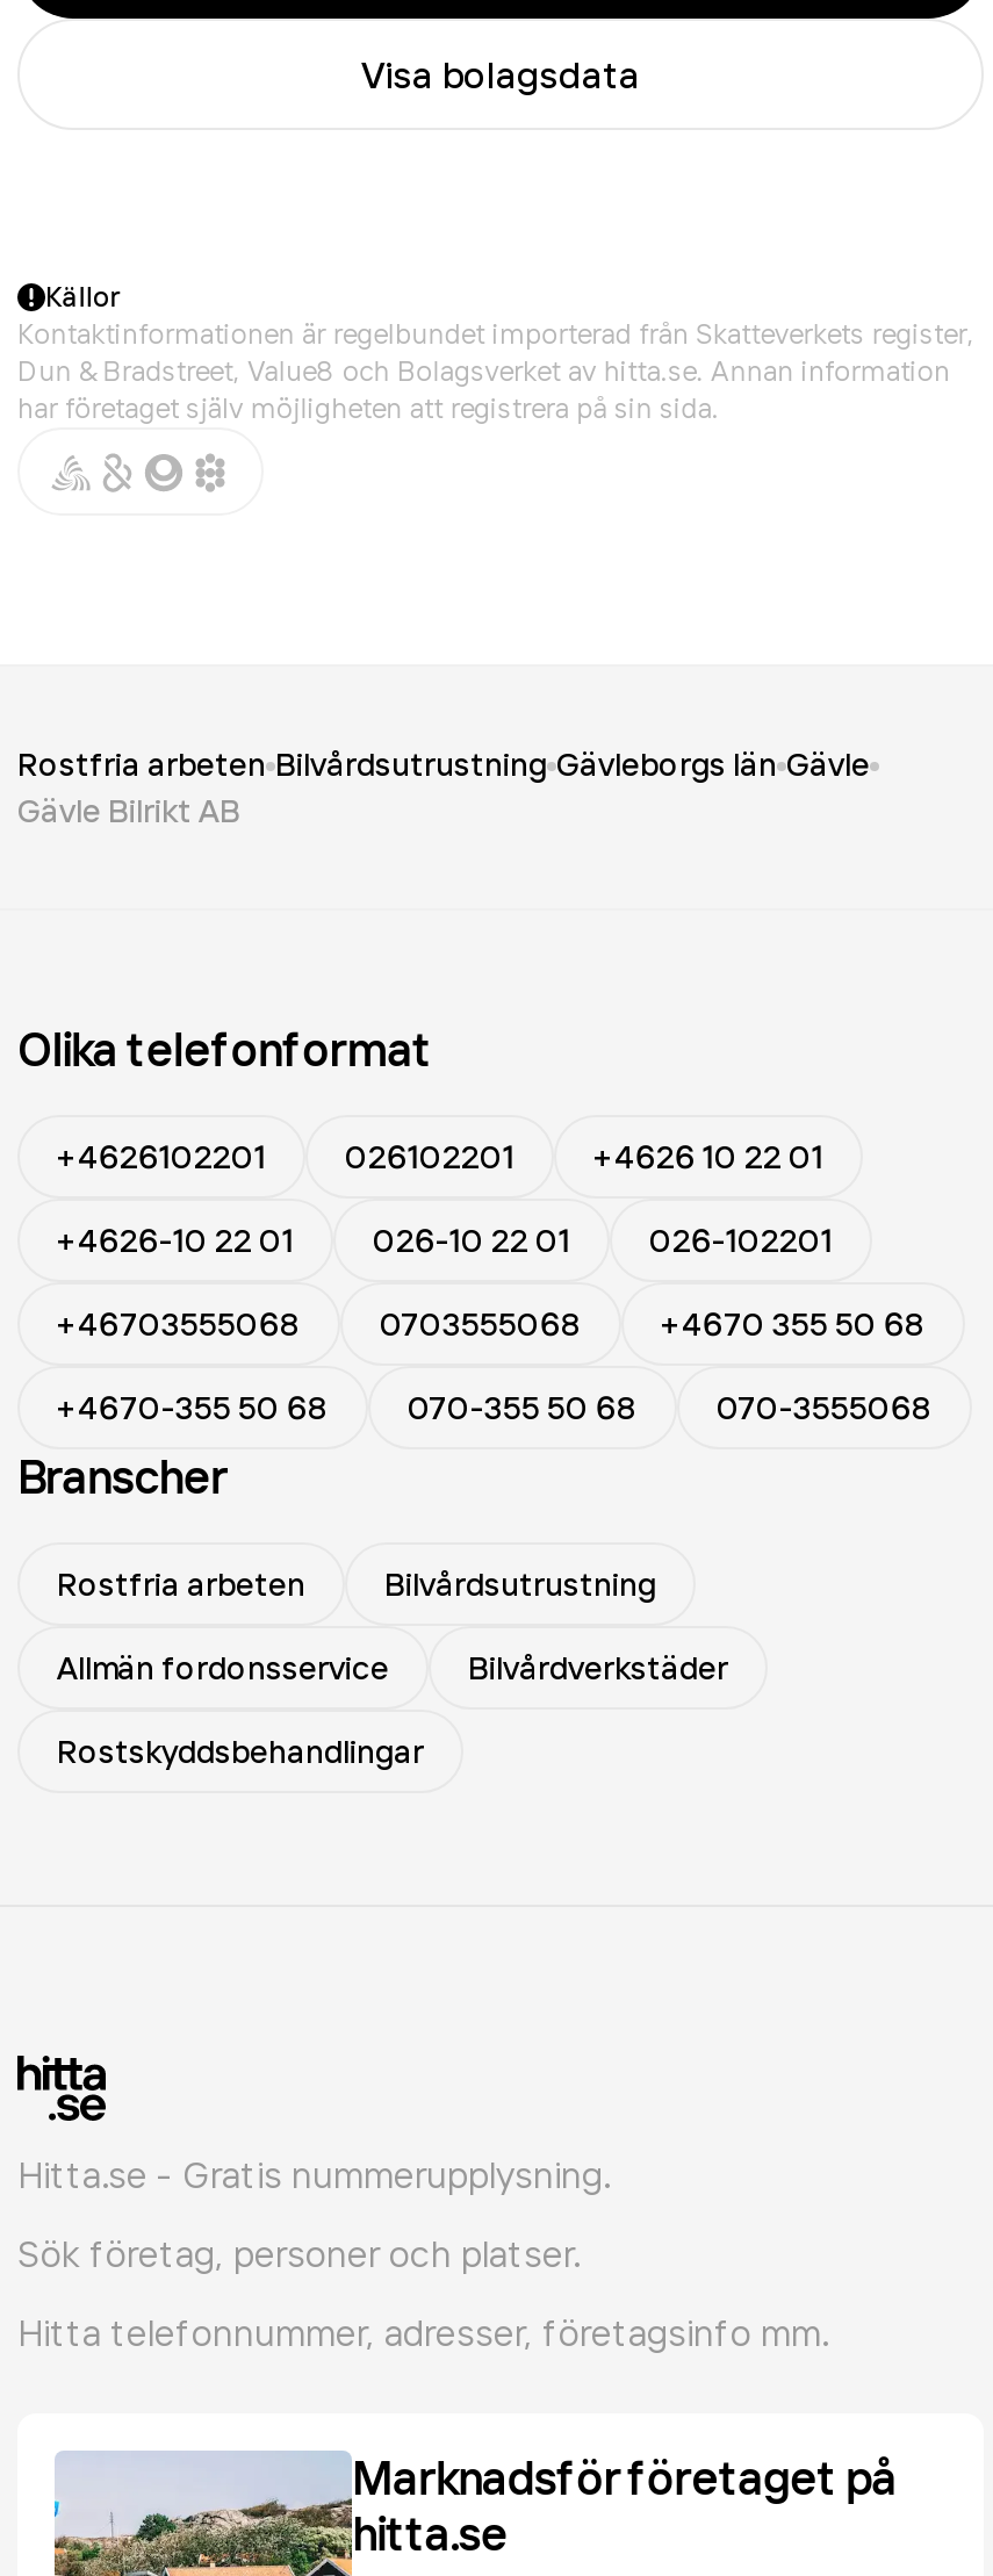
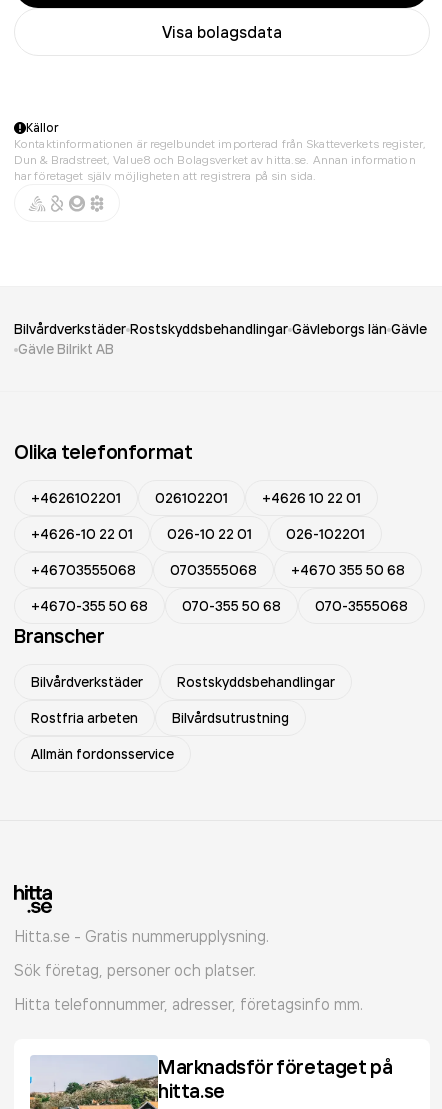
[17,743,870,785] Rostfria arbeten Bilvårdsutrustning Gävleborgs län Gävle -> [14,320,427,338] Bilvårdverkstäder Rostskyddsbehandlingar Gävleborgs län Gävle
moved [57,1563,656,1689] -> [31,709,289,763]: Rostfria arbeten | Bilvårdsutrustning | Allmän fordonsservice
moved [57,1647,728,1772] -> [31,673,335,691]: Bilvårdverkstäder | Rostskyddsbehandlingar

